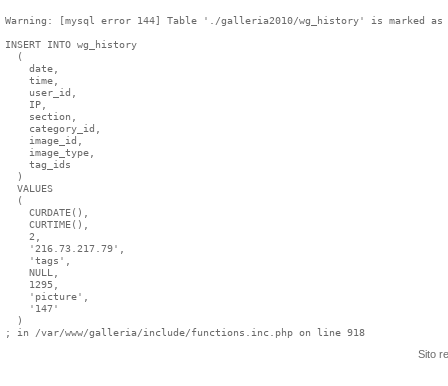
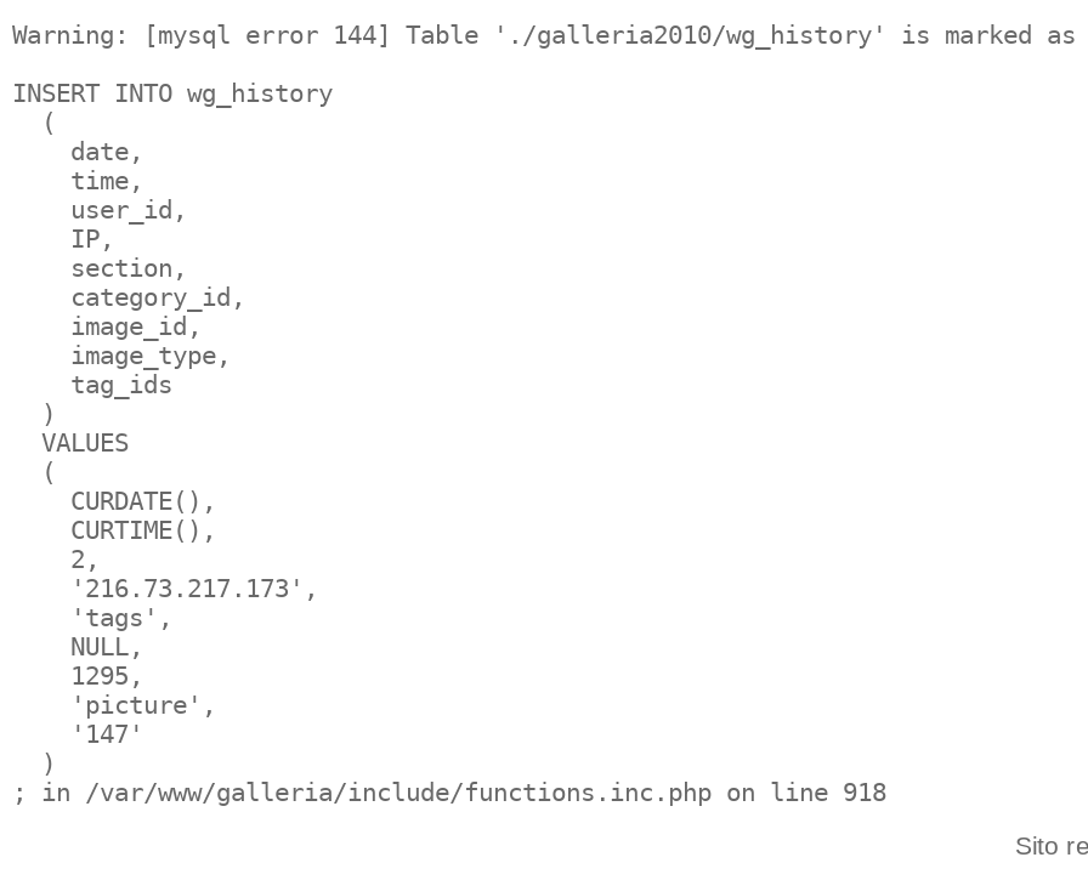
[5,241,125,253] '216.73.217.79', -> [12,572,318,601] '216.73.217.173',

